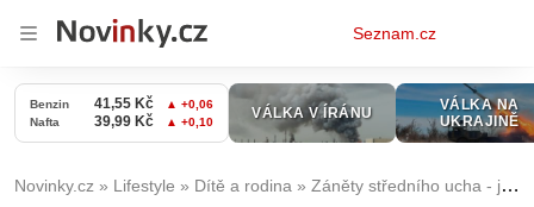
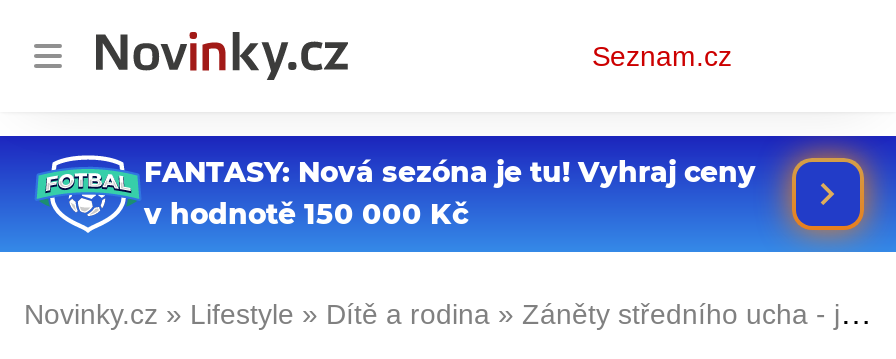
[4,81,530,149] [image] -> [6,134,890,254] [image]

